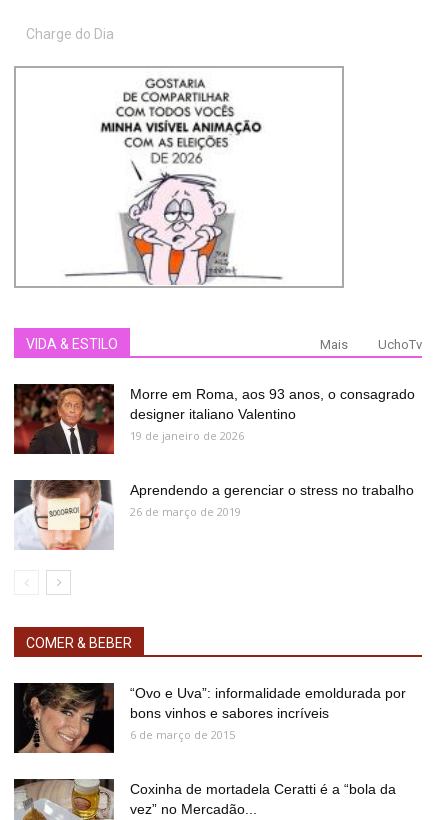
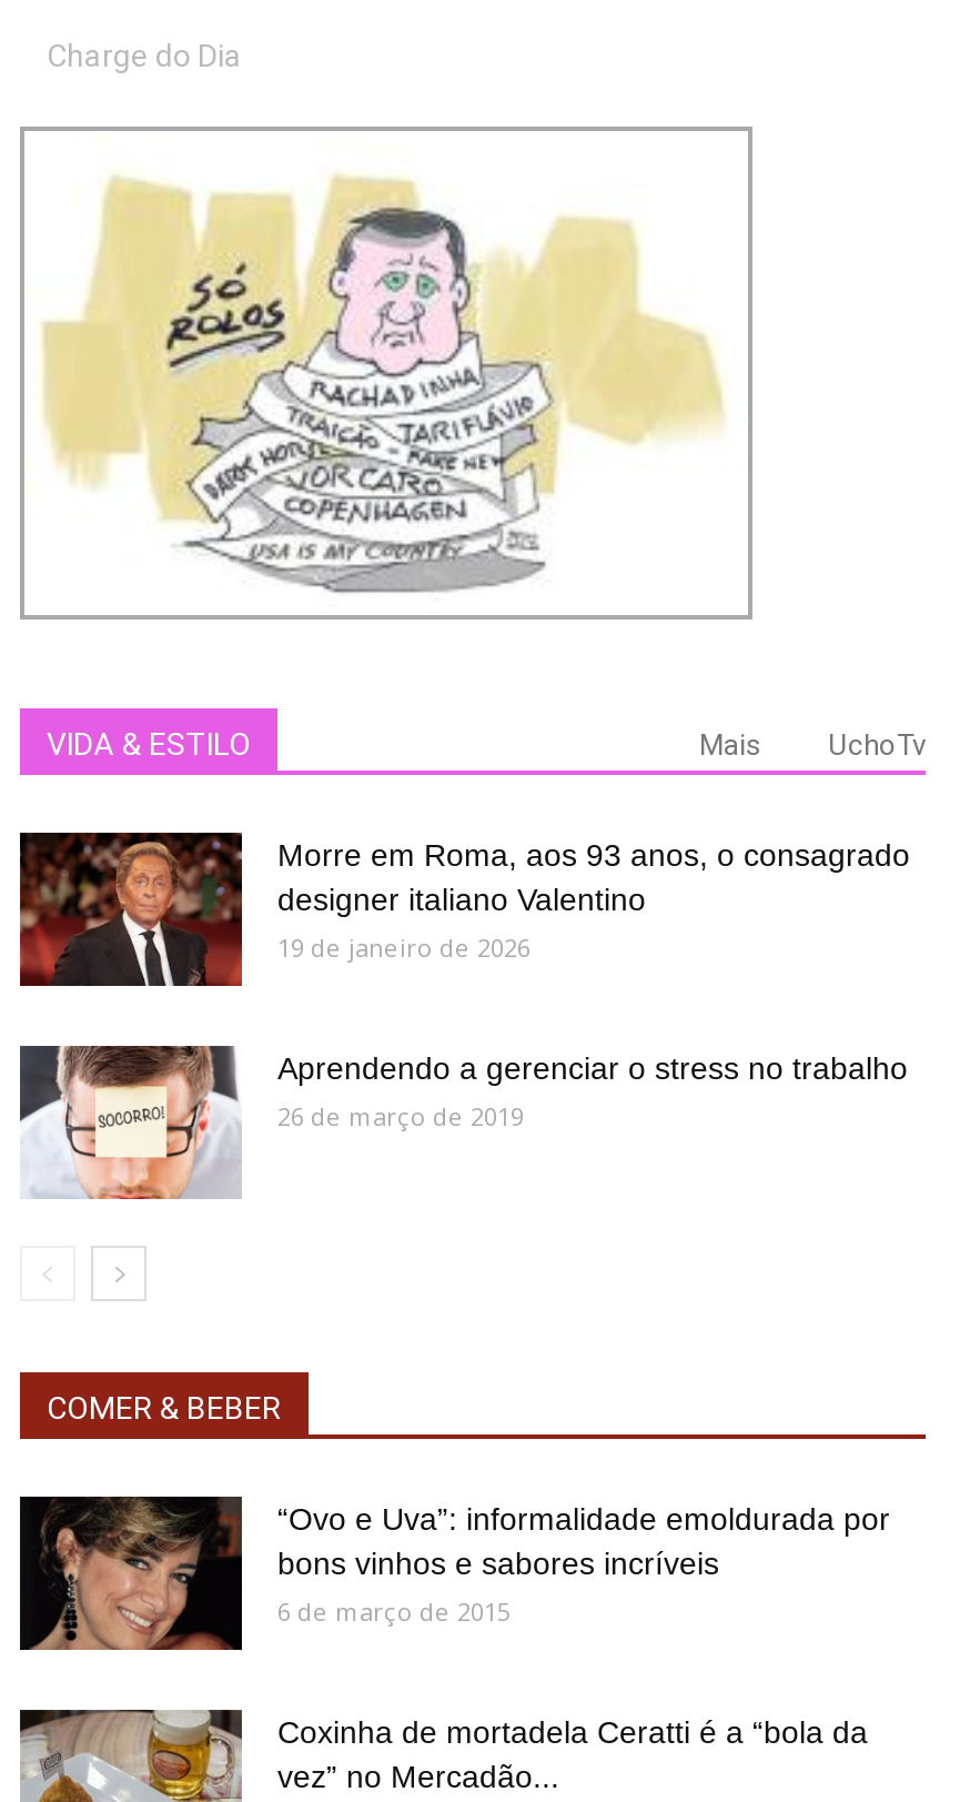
[24,78,331,285] [image] -> [40,157,726,614] [image]

